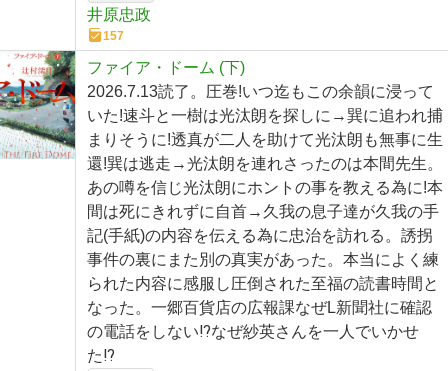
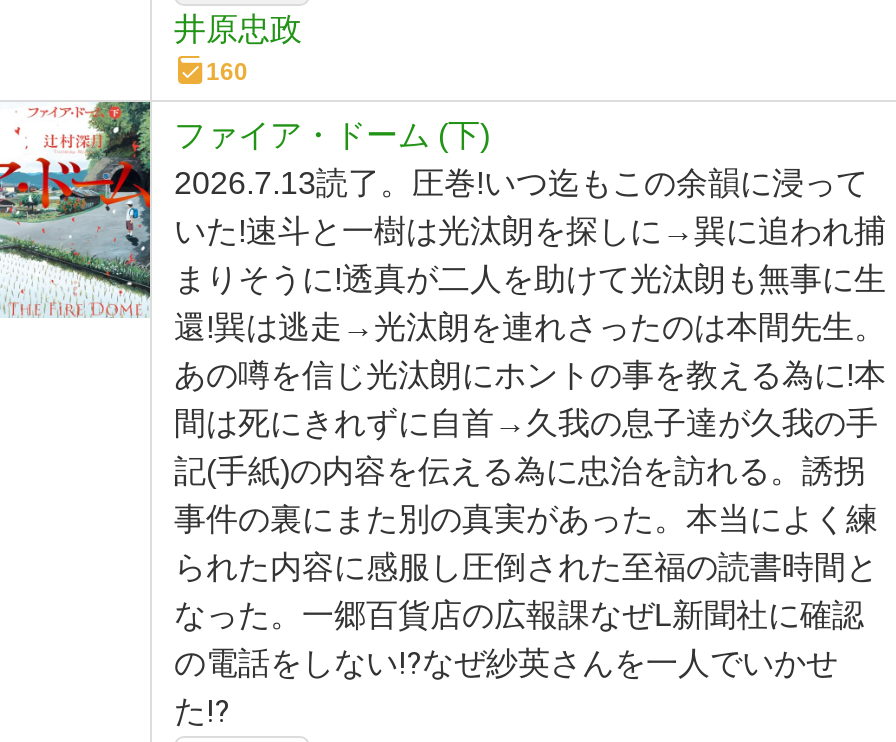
[103,29,124,43] 157 -> [206,58,248,86] 160

